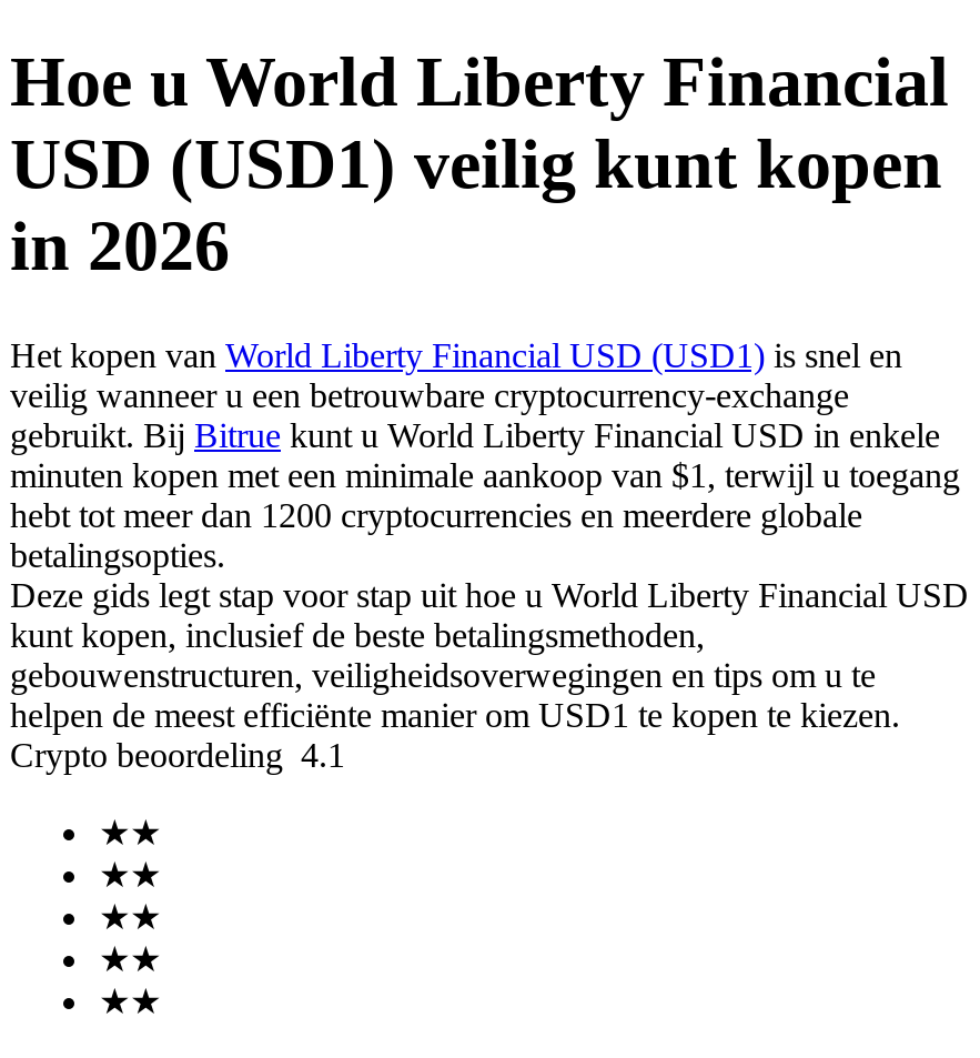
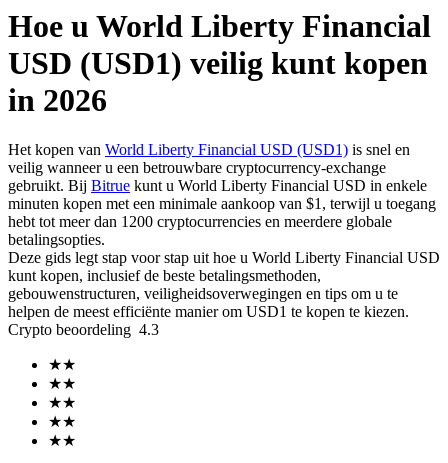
[10,736,345,774] Crypto beoordeling 4.1 -> [8,321,159,338] Crypto beoordeling 4.3

